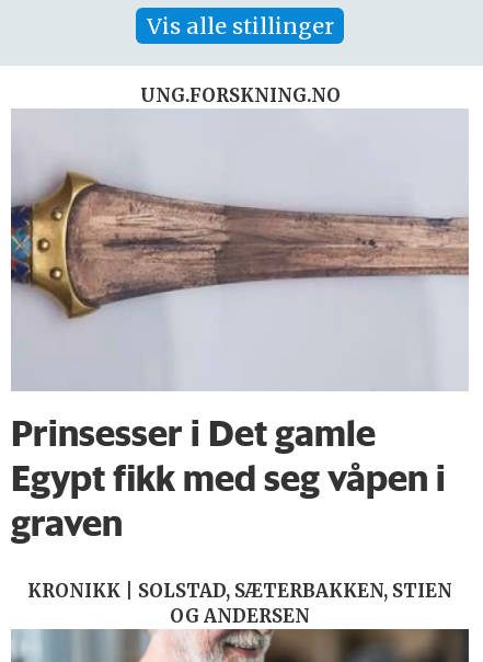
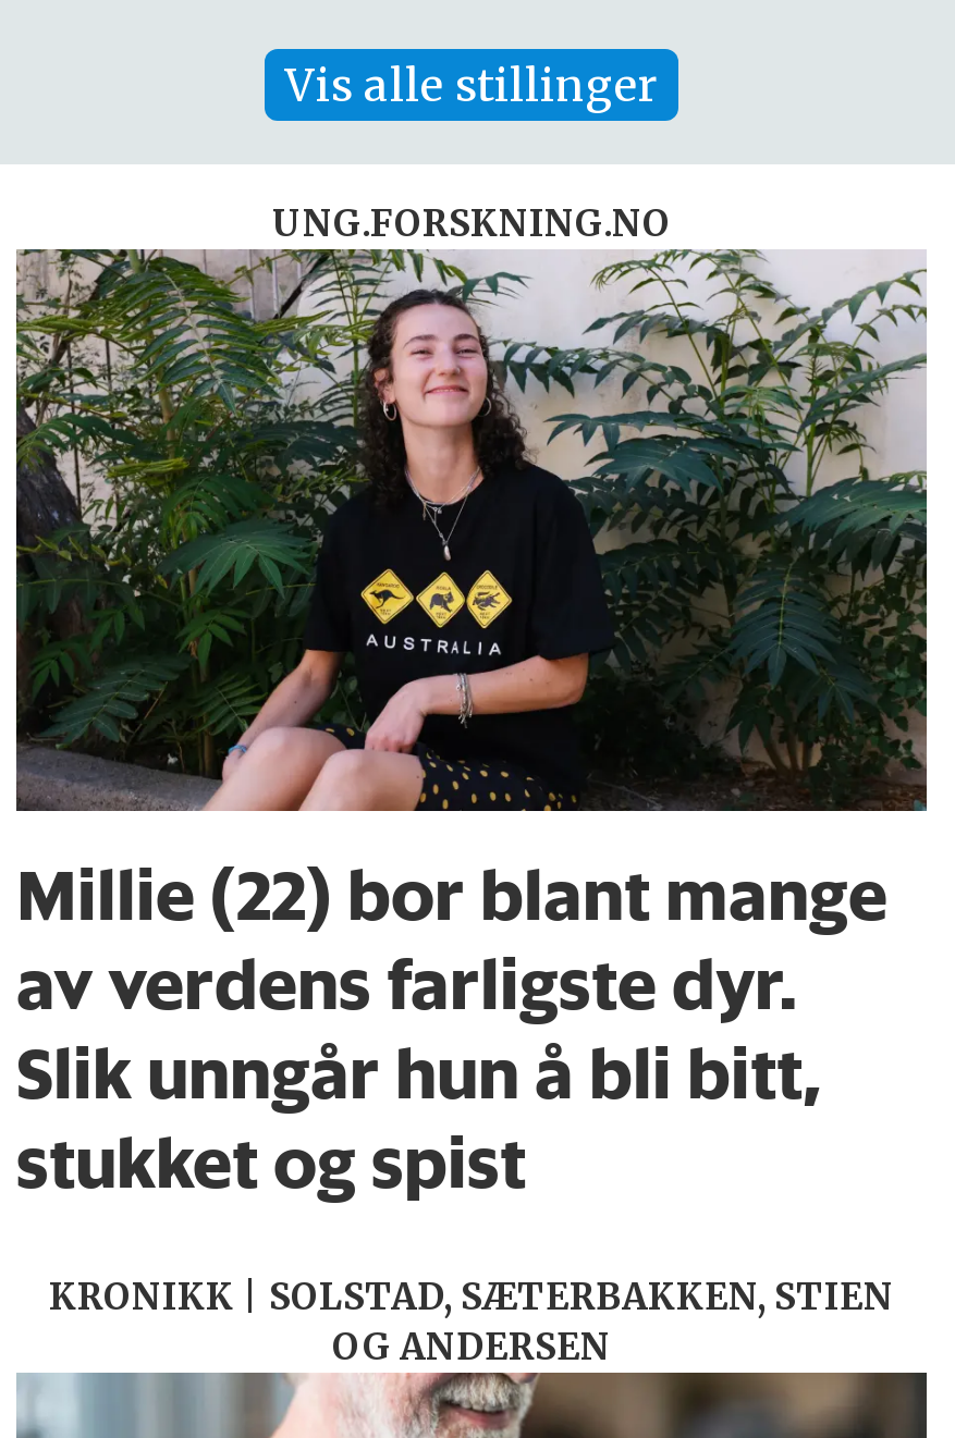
[10,109,470,545] [image] | Prinsesser i Det gamle | Egypt fikk med seg våpen i | graven -> [14,247,929,1206] [image] | Millie (22) bor blant mange | av verdens farligste dyr. | Slik unngår hun å bli bitt, | stukket og spist

